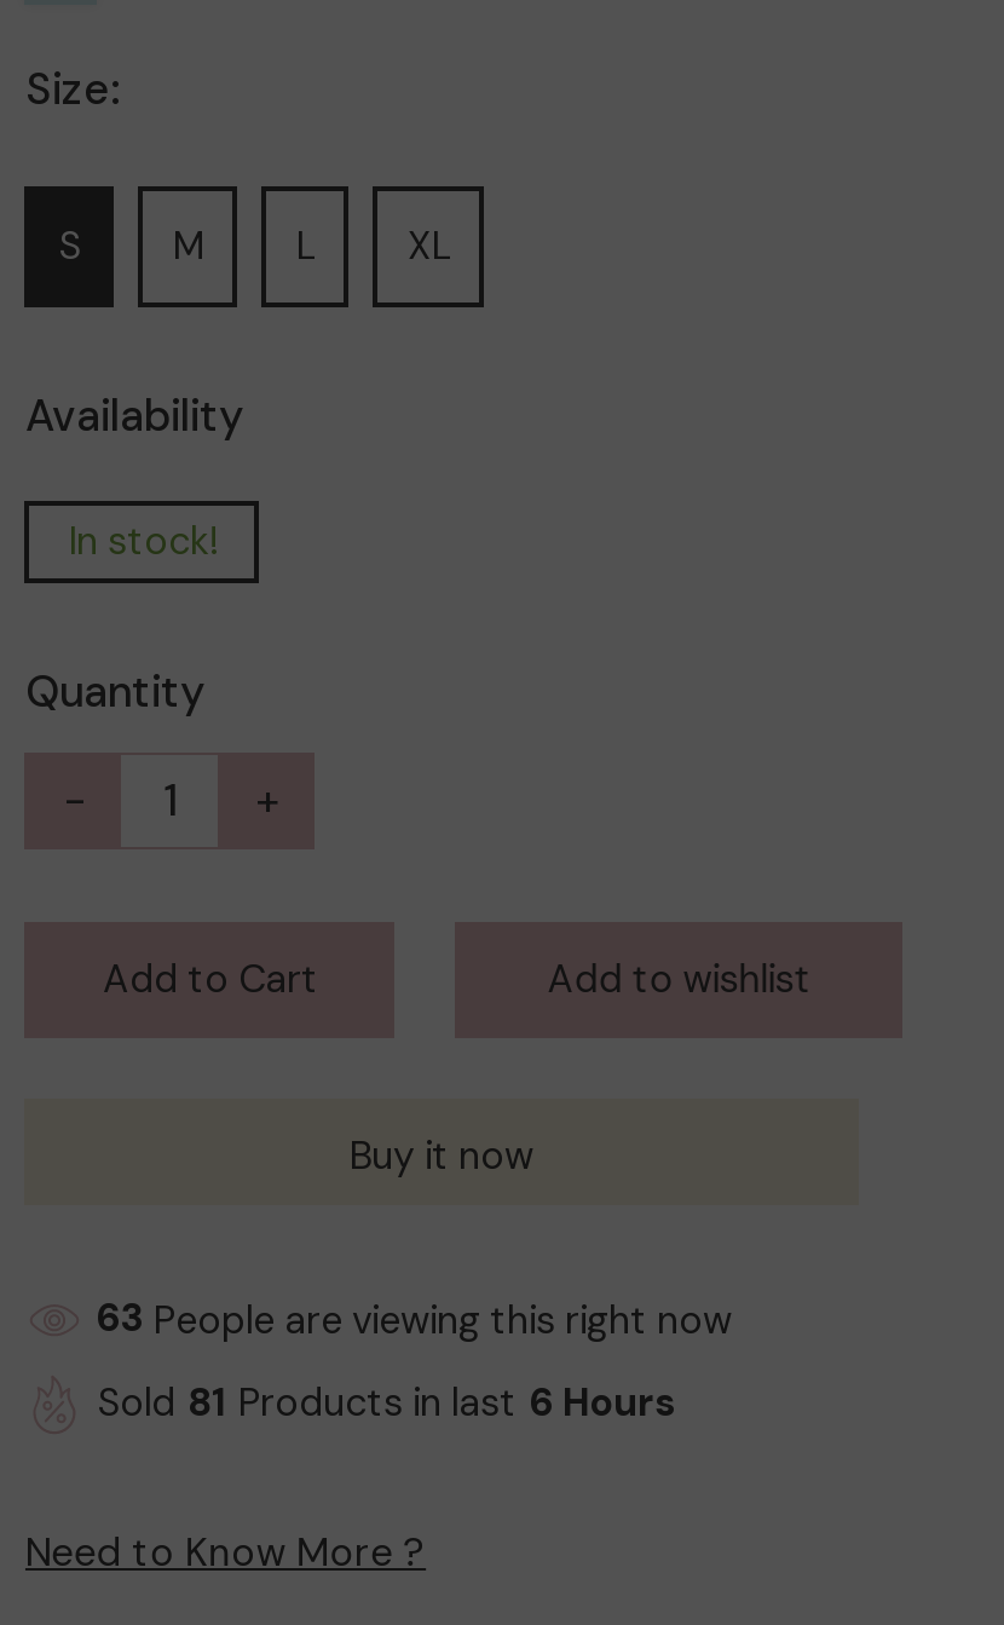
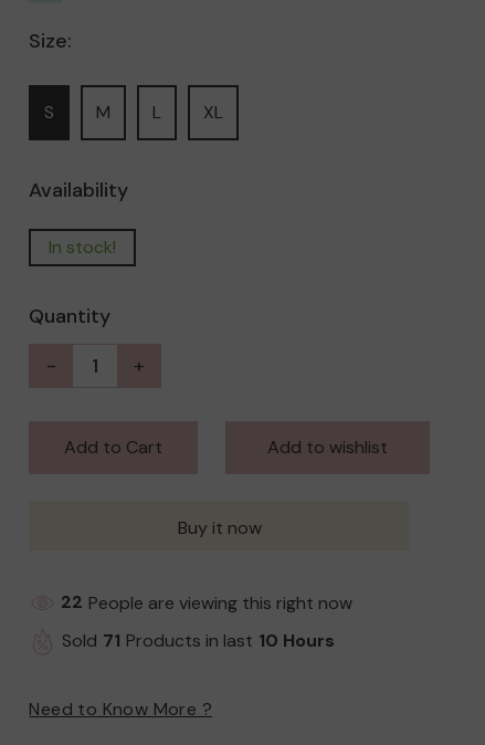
[96,1292,732,1345] 63 People are viewing this right now -> [61,590,353,614] 22 People are viewing this right now
[98,1378,676,1429] Sold 81 Products in last 6 Hours -> [62,629,335,653] Sold 71 Products in last 10 Hours

